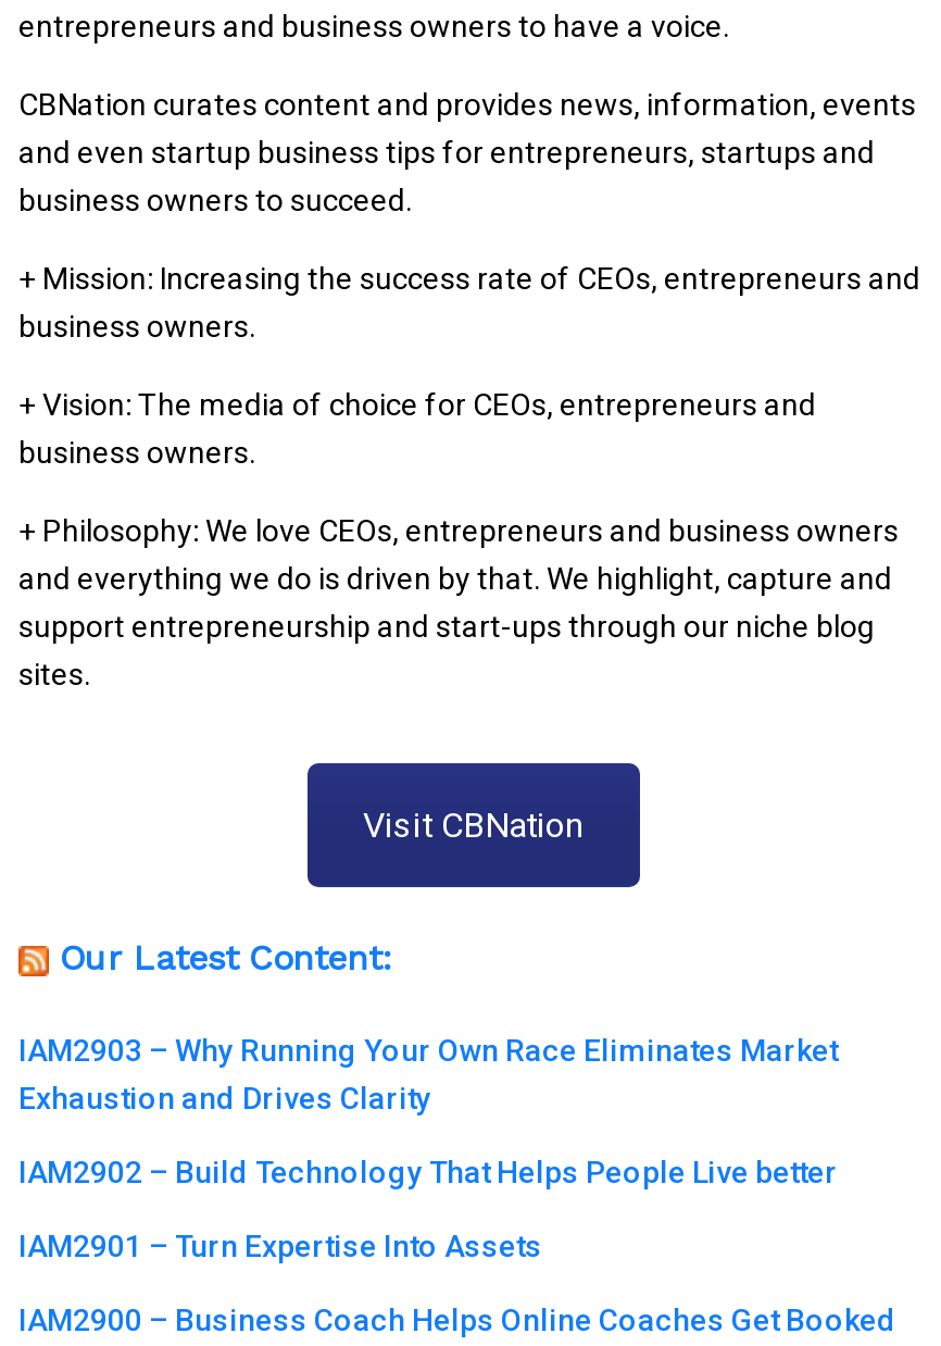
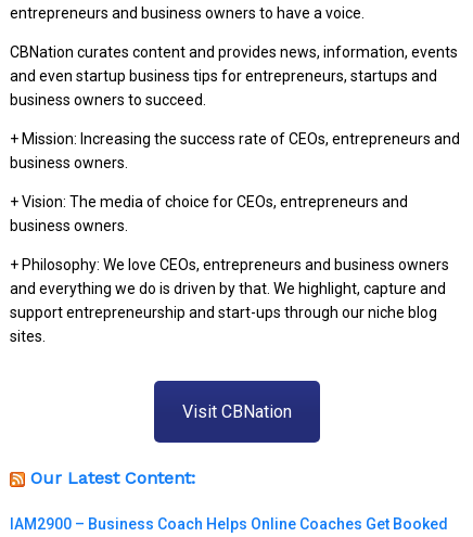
[18,1033,838,1263] IAM2903 – Why Running Your Own Race Eliminates Market | Exhaustion and Drives Clarity | IAM2902 – Build Technology That Helps People Live better | IAM2901 – Turn Expertise Into Assets -> none

